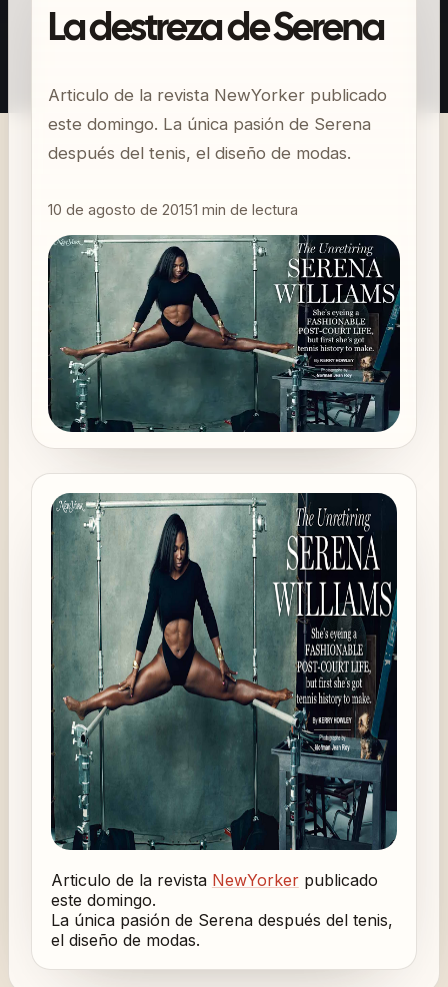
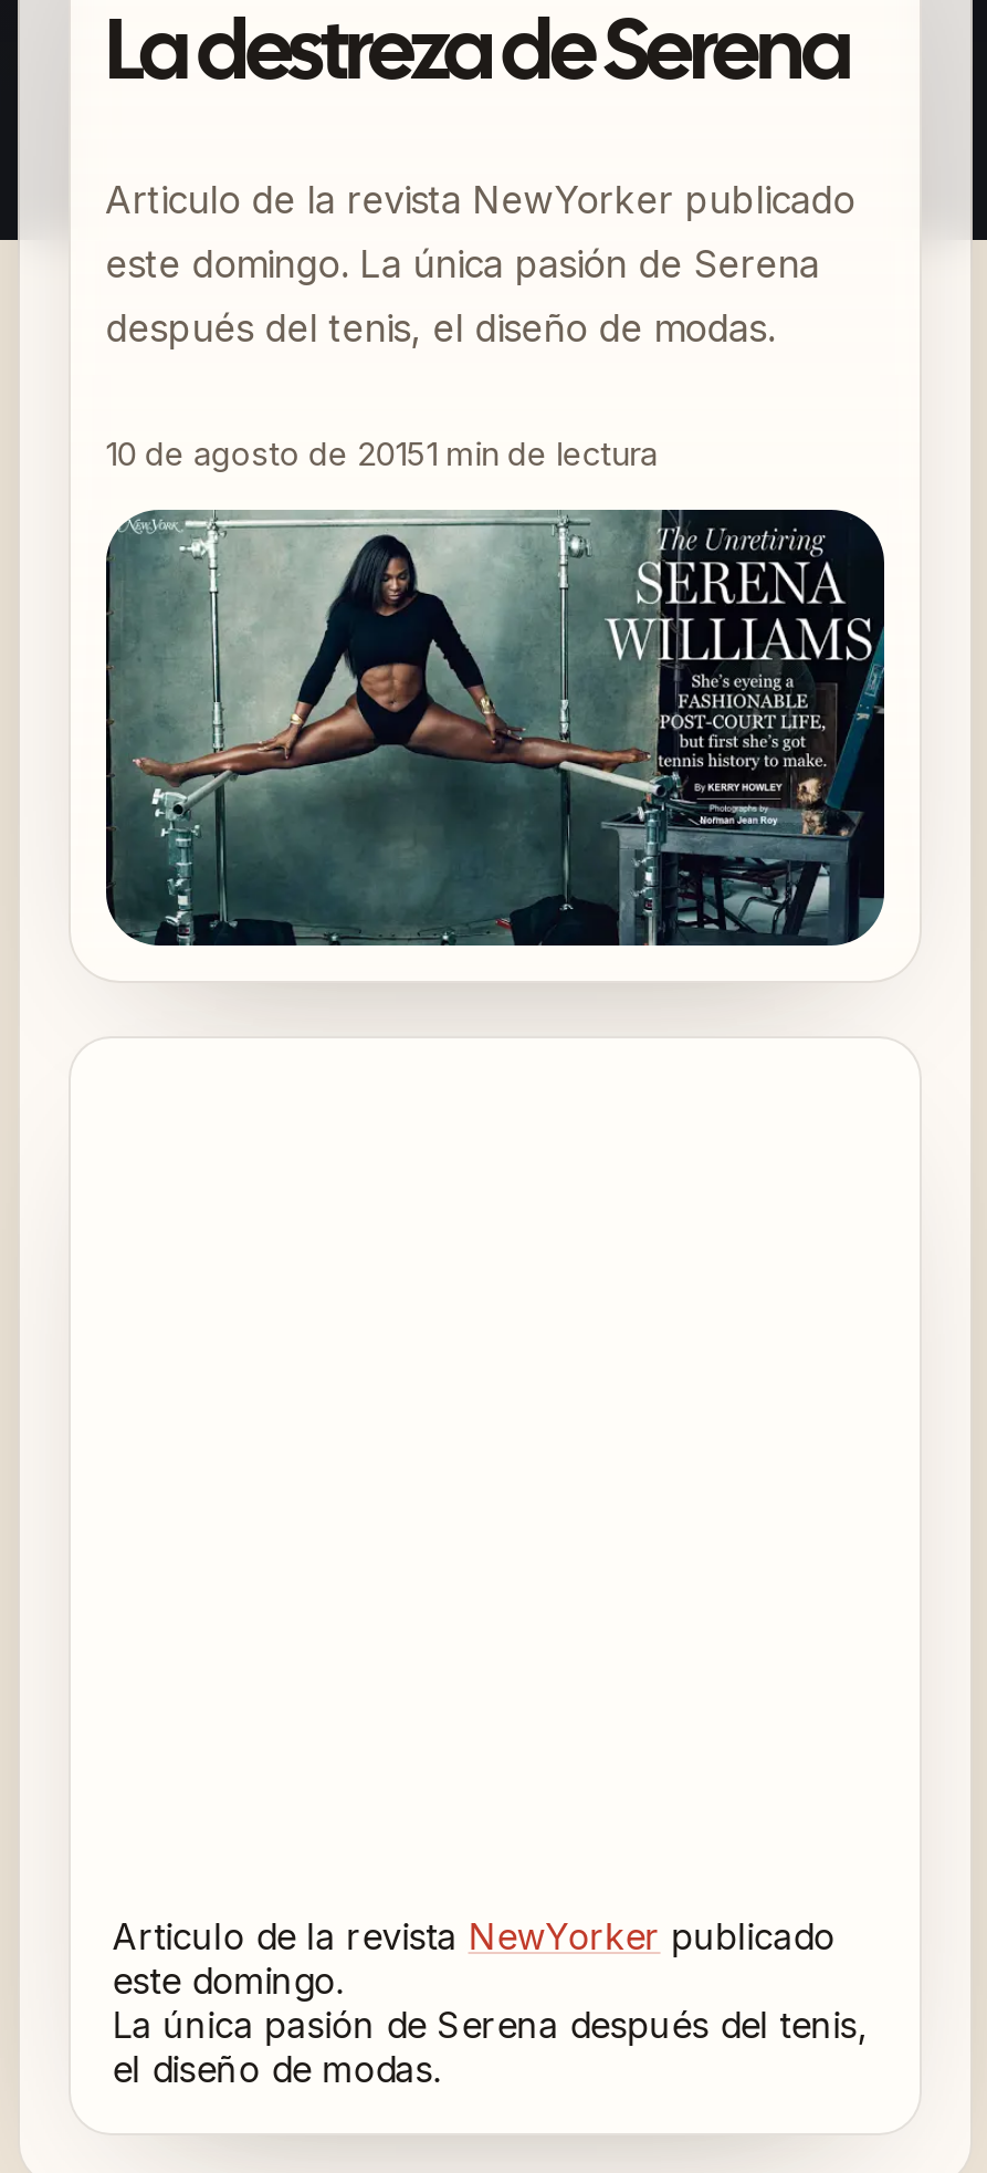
[50,492,398,851] [image] -> none

